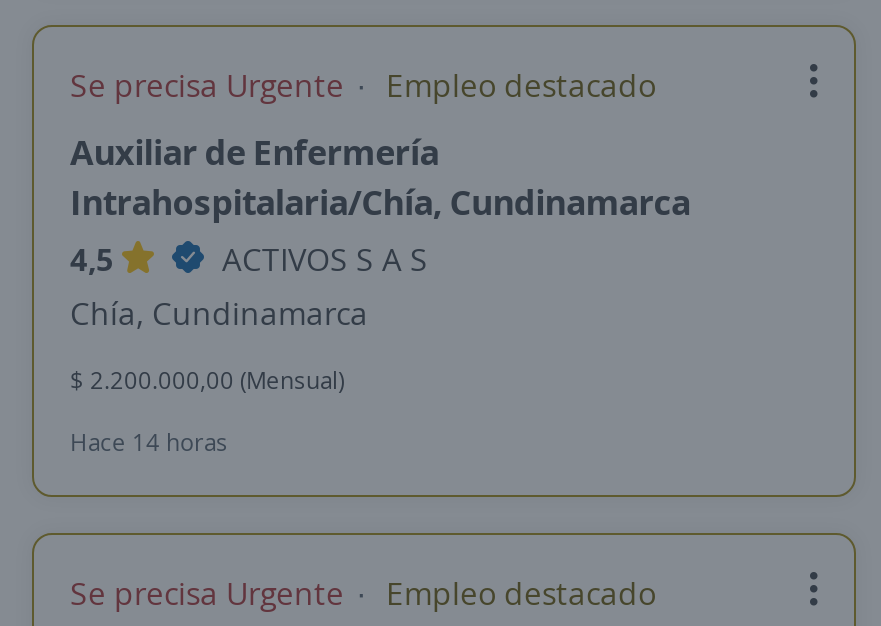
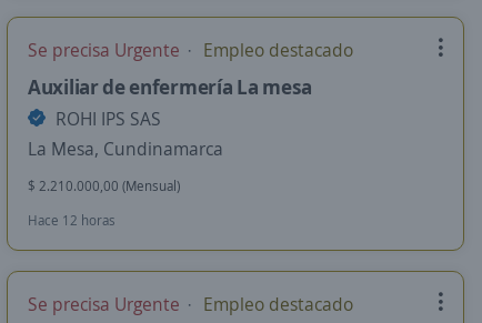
[70,127,690,335] Auxiliar de Enfermería | Intrahospitalaria/Chía, Cundinamarca | 4,5 | ACTIVOS S A S | Chía, Cundinamarca -> [28,73,312,161] Auxiliar de enfermería La mesa | ROHI IPS SAS | La Mesa, Cundinamarca
[70,363,344,397] $ 2.200.000,00 (Mensual) -> [28,176,180,195] $ 2.210.000,00 (Mensual)
[70,425,228,459] Hace 14 horas -> [28,211,116,230] Hace 12 horas

